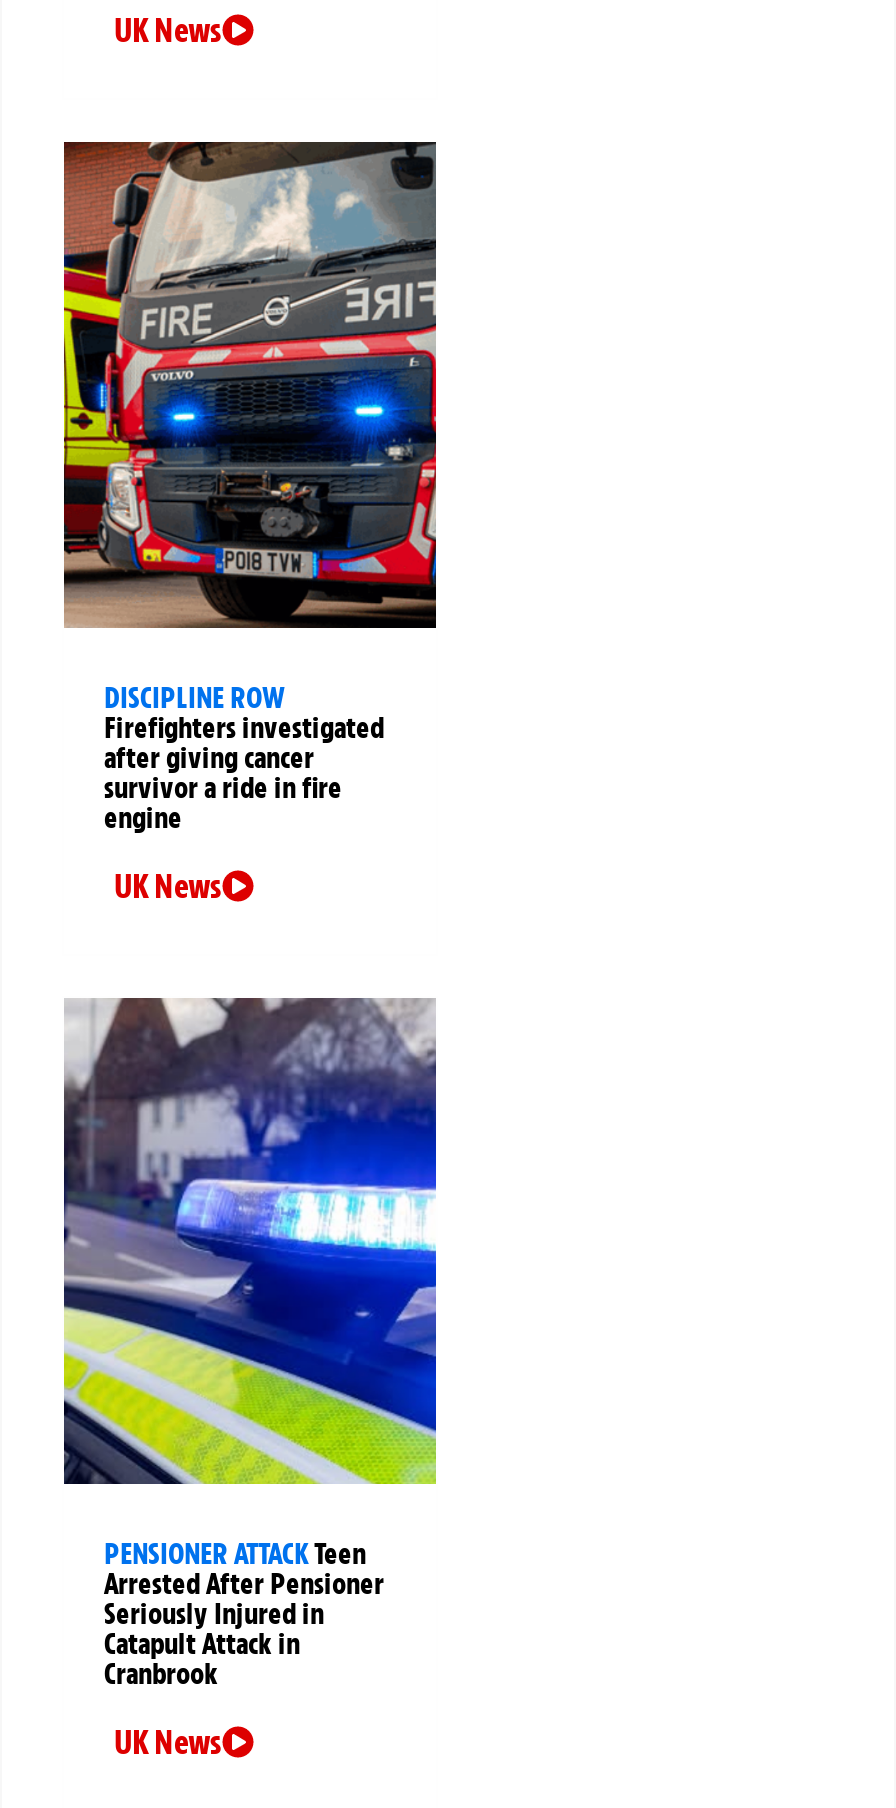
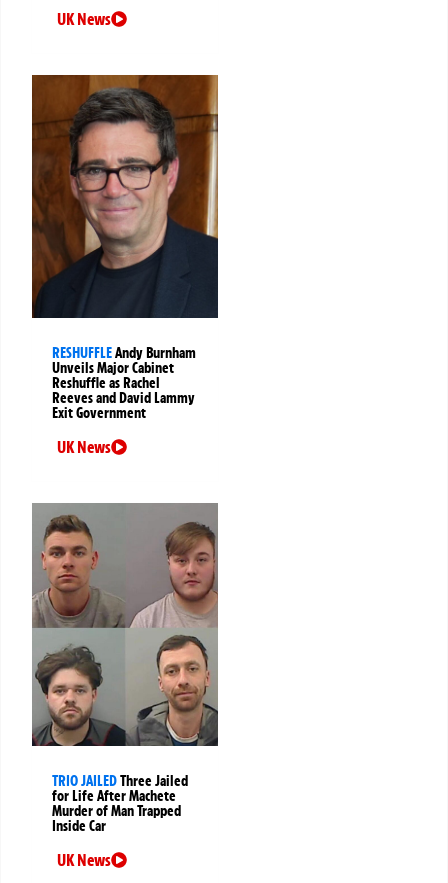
[62,140,438,836] [image] | DISCIPLINE ROW | Firefighters investigated | after giving cancer | survivor a ride in fire | engine -> [31,74,219,422] [image] | RESHUFFLE Andy Burnham | Unveils Major Cabinet | Reshuffle as Rachel | Reeves and David Lammy | Exit Government
[62,998,438,1692] [image] | PENSIONER ATTACK Teen | Arrested After Pensioner | Seriously Injured in | Catapult Attack in | Cranbrook -> [32,503,219,835] [image] | TRIO JAILED Three Jailed | for Life After Machete | Murder of Man Trapped | Inside Car

